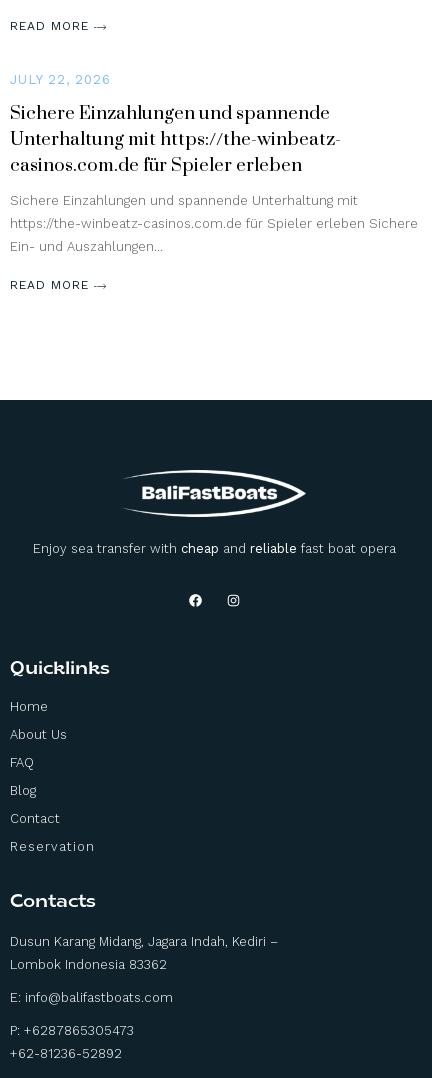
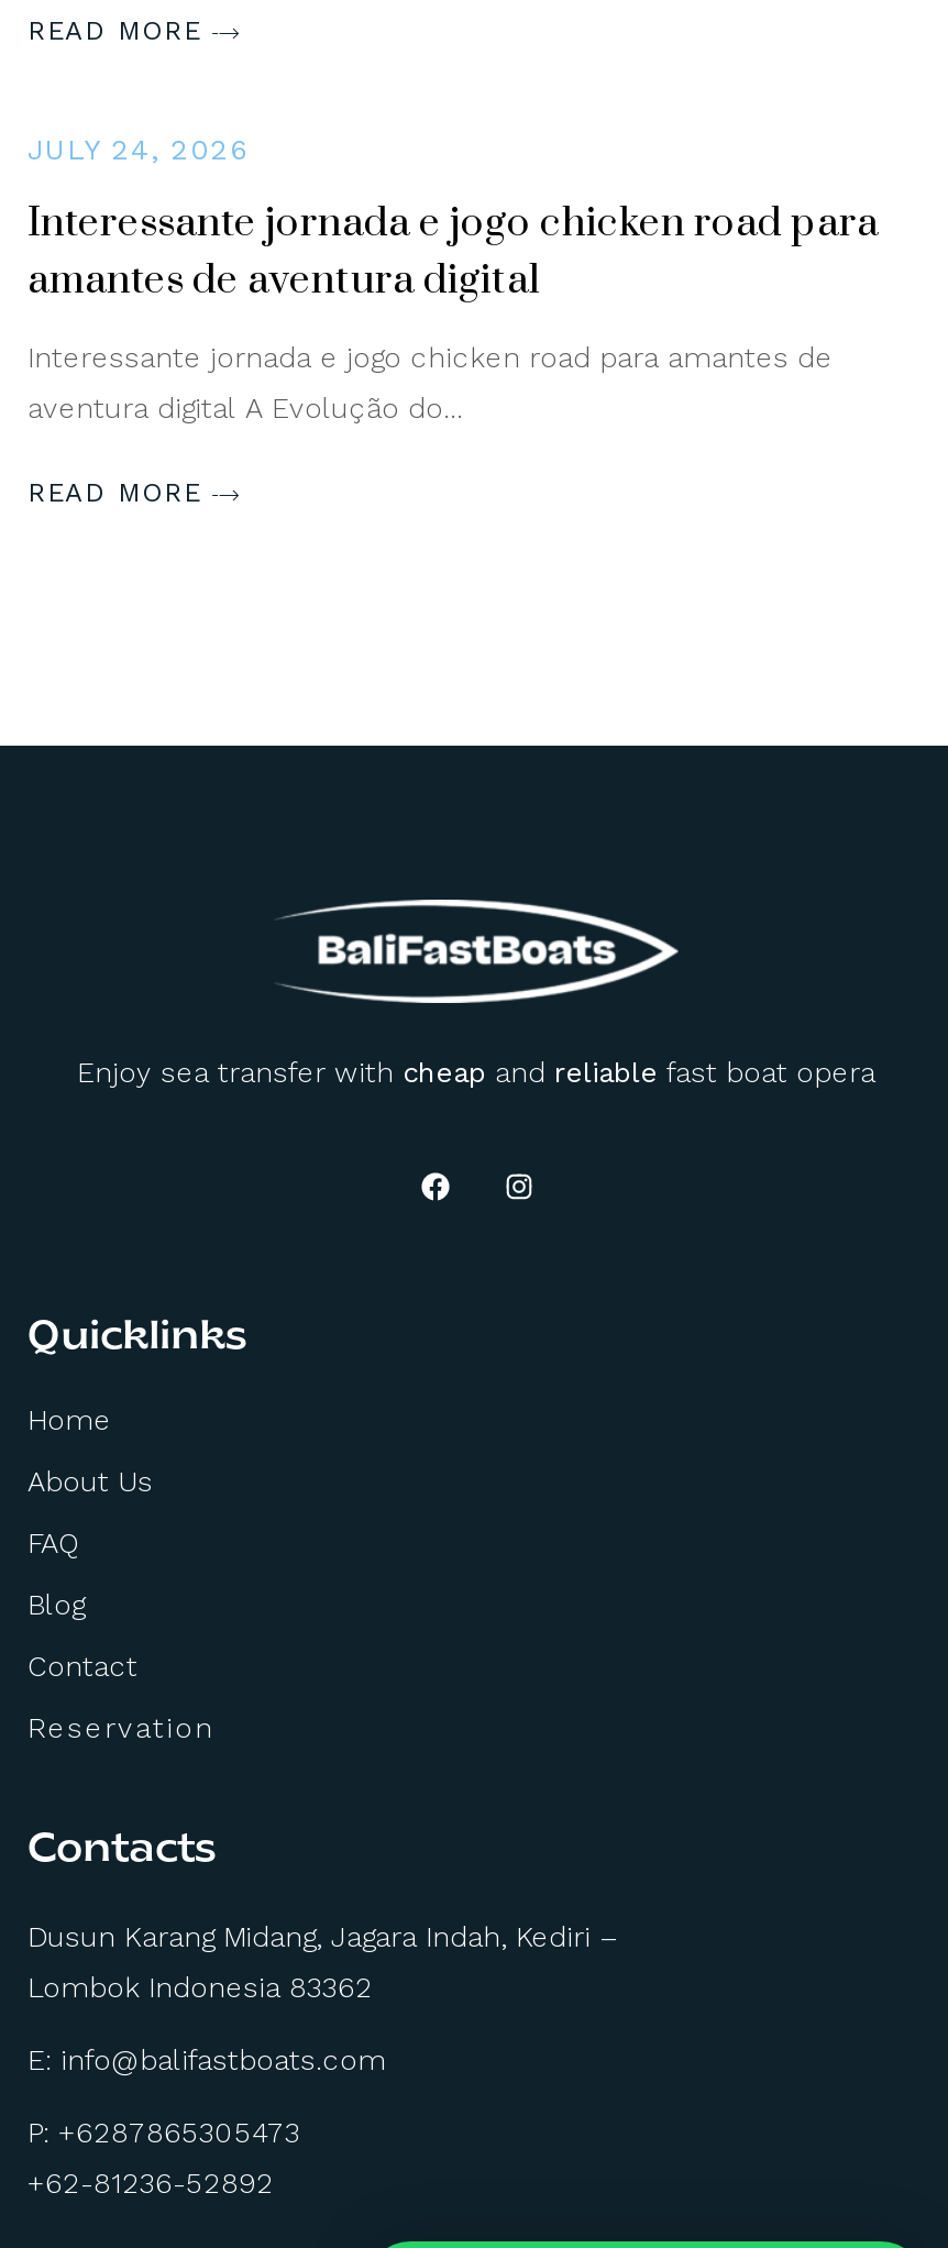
[10,72,418,254] JULY 22, 2026 | Sichere Einzahlungen und spannende | Unterhaltung mit https://the-winbeatz- | casinos.com.de für Spieler erleben | Sichere Einzahlungen und spannende Unterhaltung mit | https://the-winbeatz-casinos.com.de für Spieler erleben Sichere | Ein- und Auszahlungen… -> [27,132,879,425] JULY 24, 2026 | Interessante jornada e jogo chicken road para | amantes de aventura digital | Interessante jornada e jogo chicken road para amantes de | aventura digital A Evolução do…

